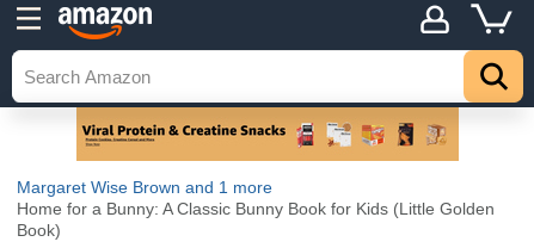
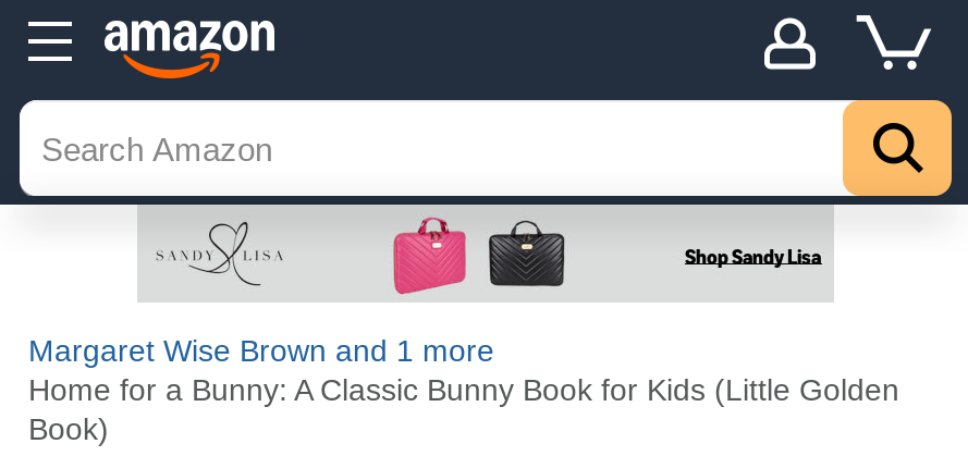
[76,106,459,161] [image] -> [139,202,832,300] [image]

